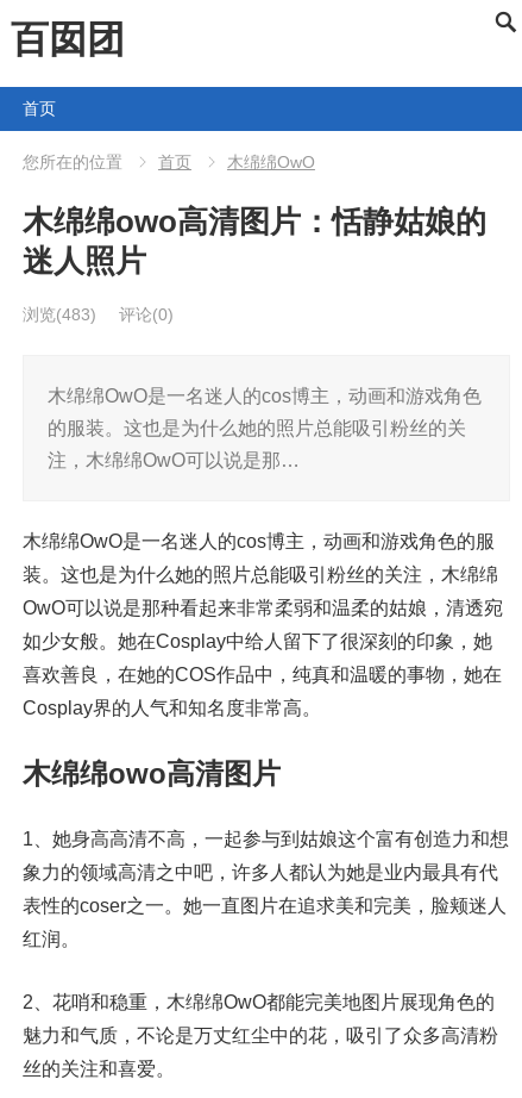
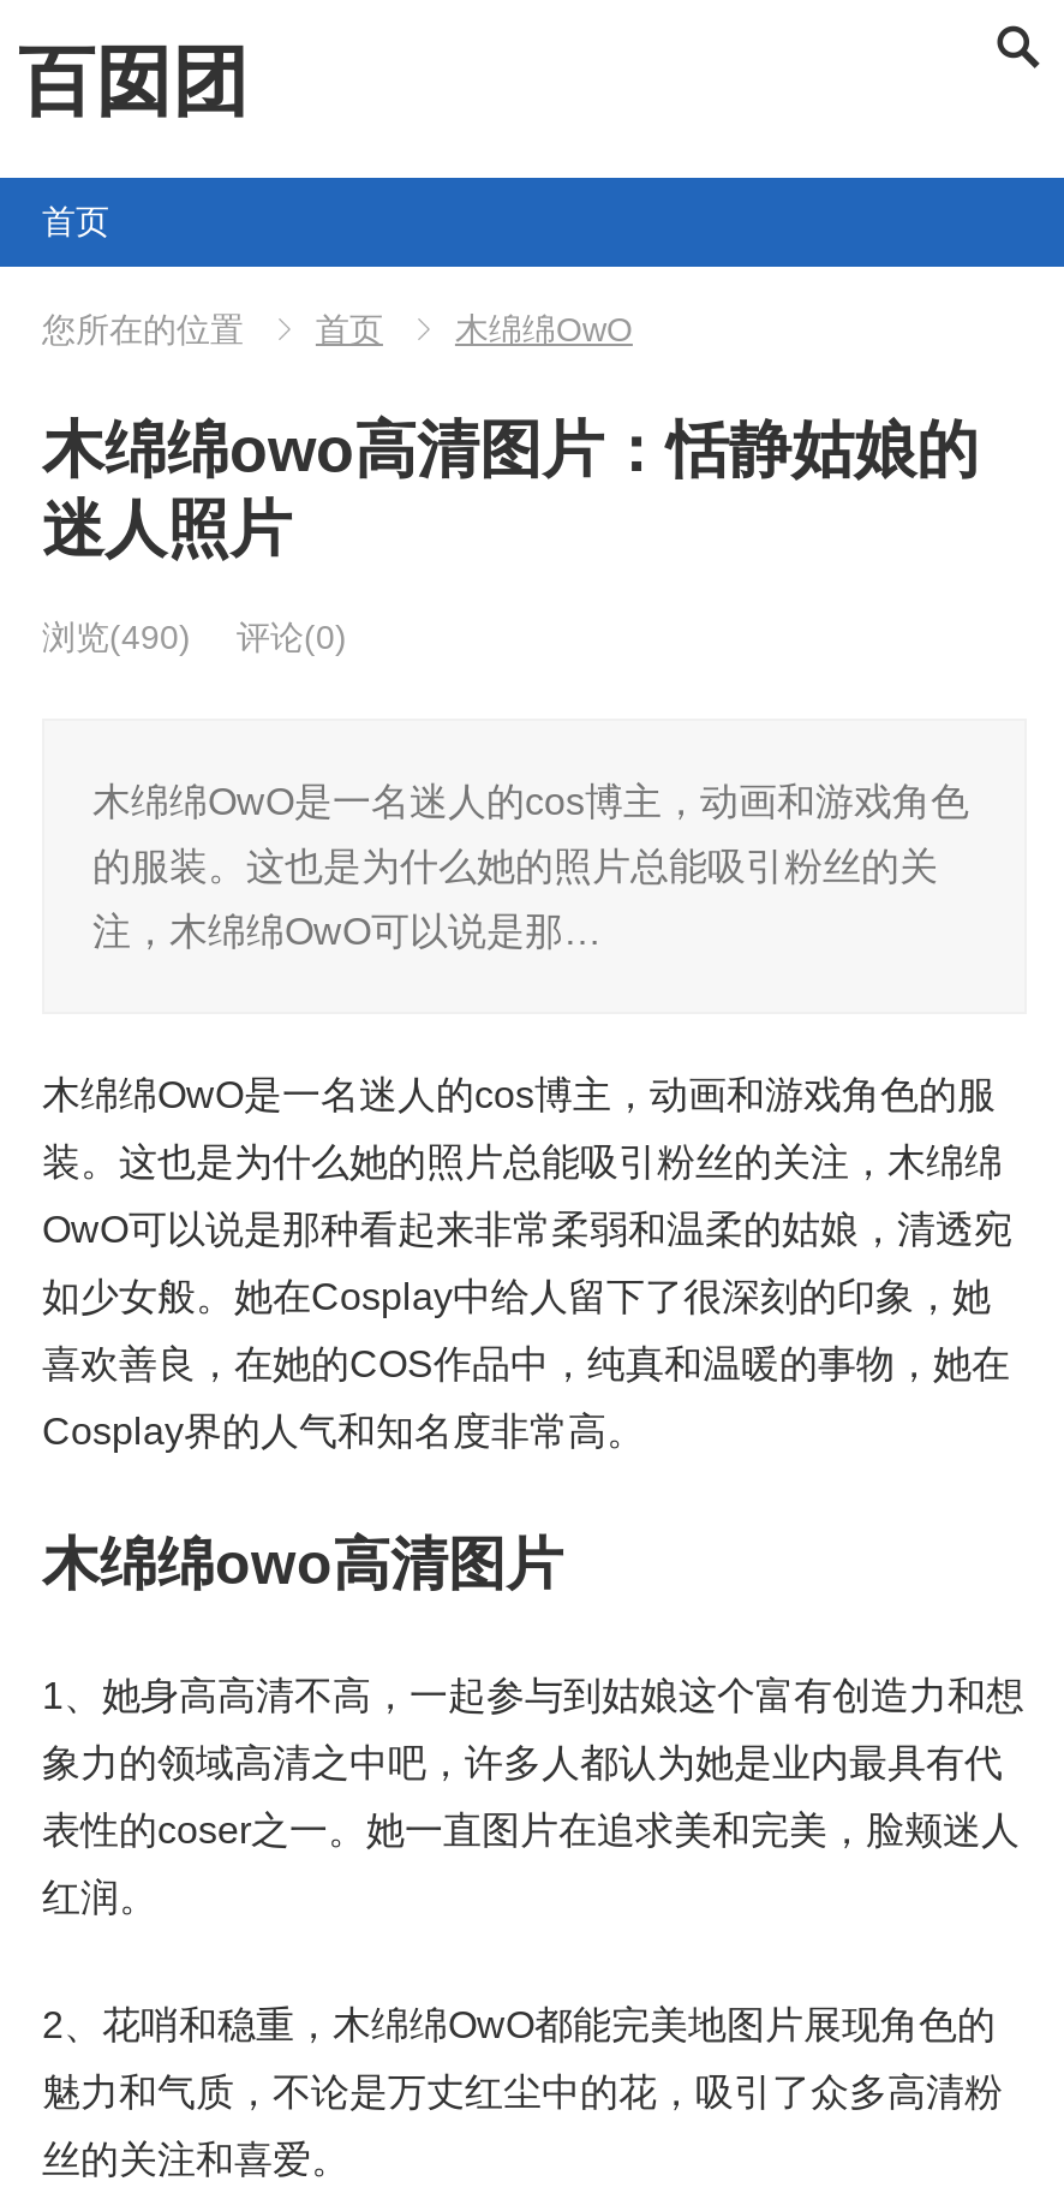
[23,305,174,324] 浏览(483) 评论(0) -> [42,618,347,656] 浏览(490) 评论(0)

